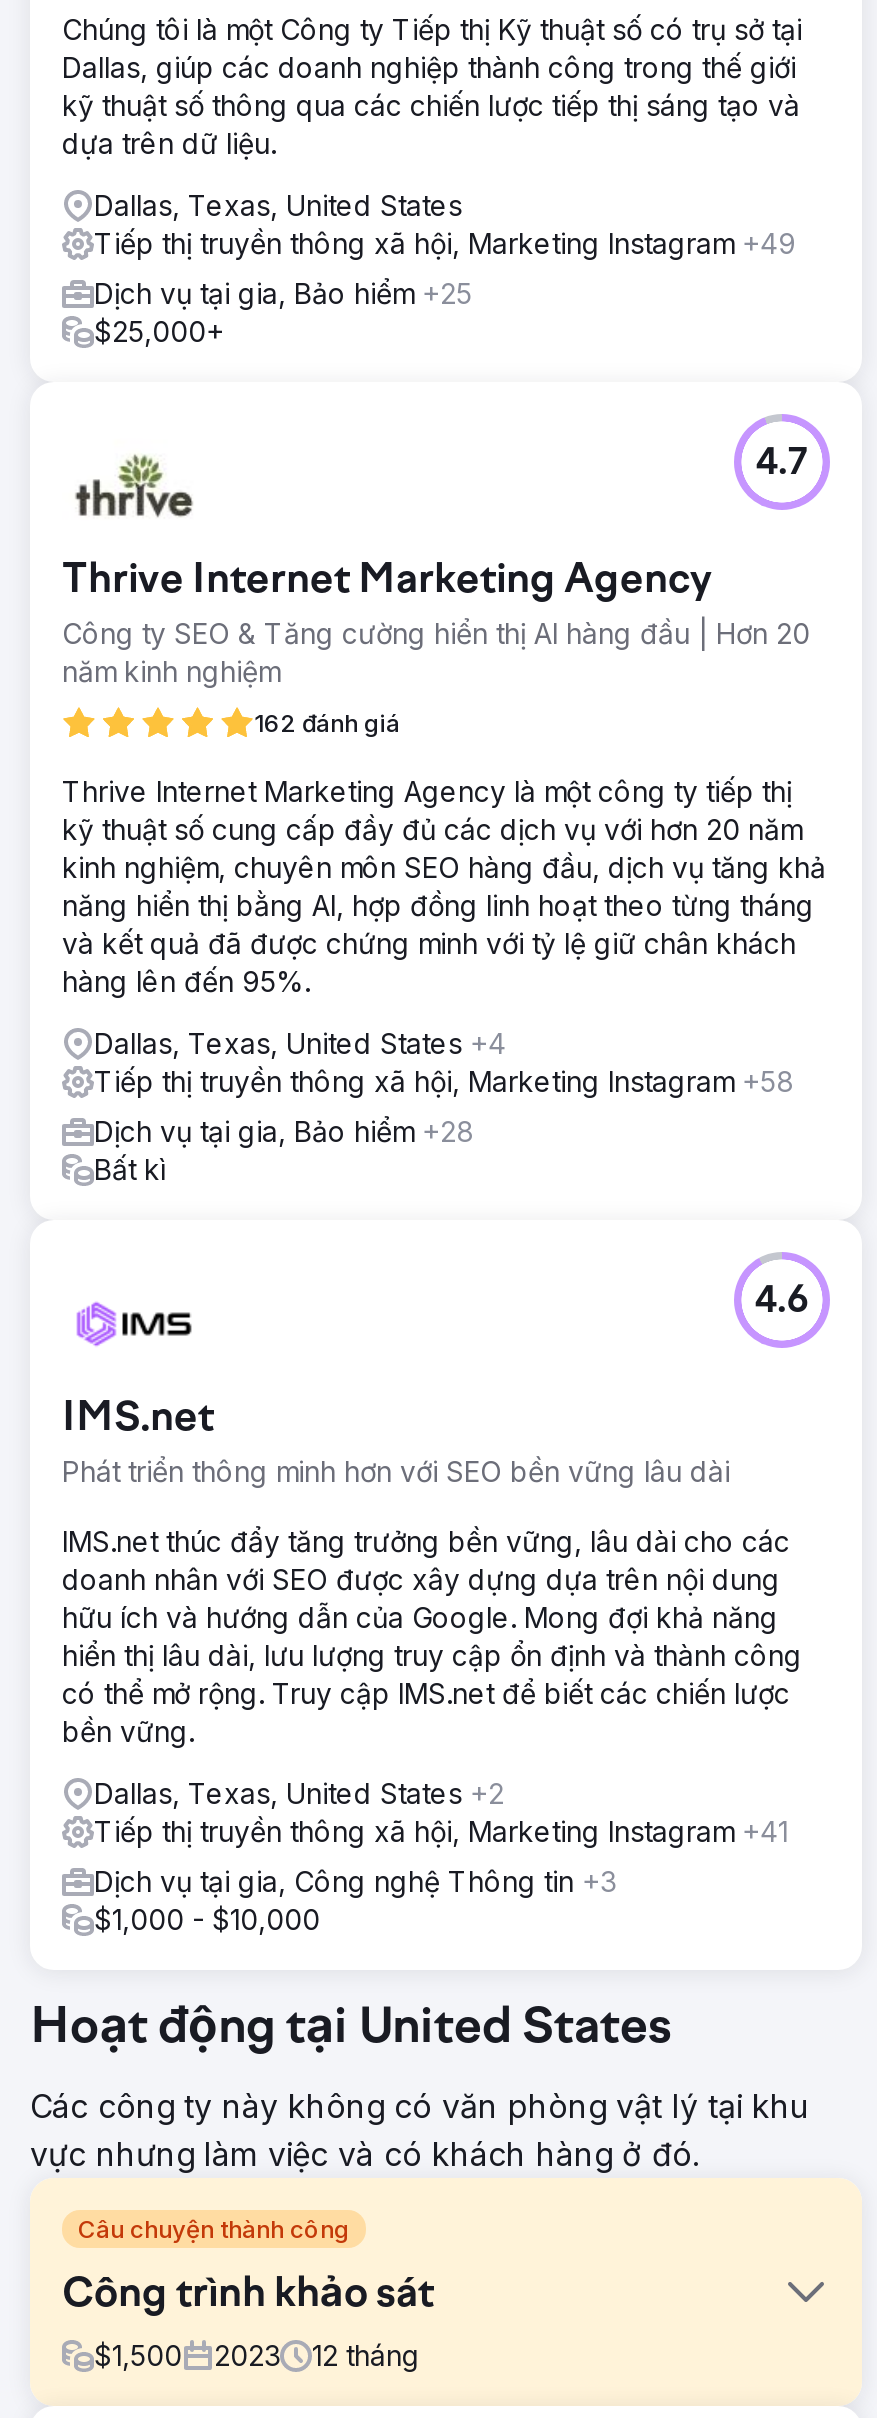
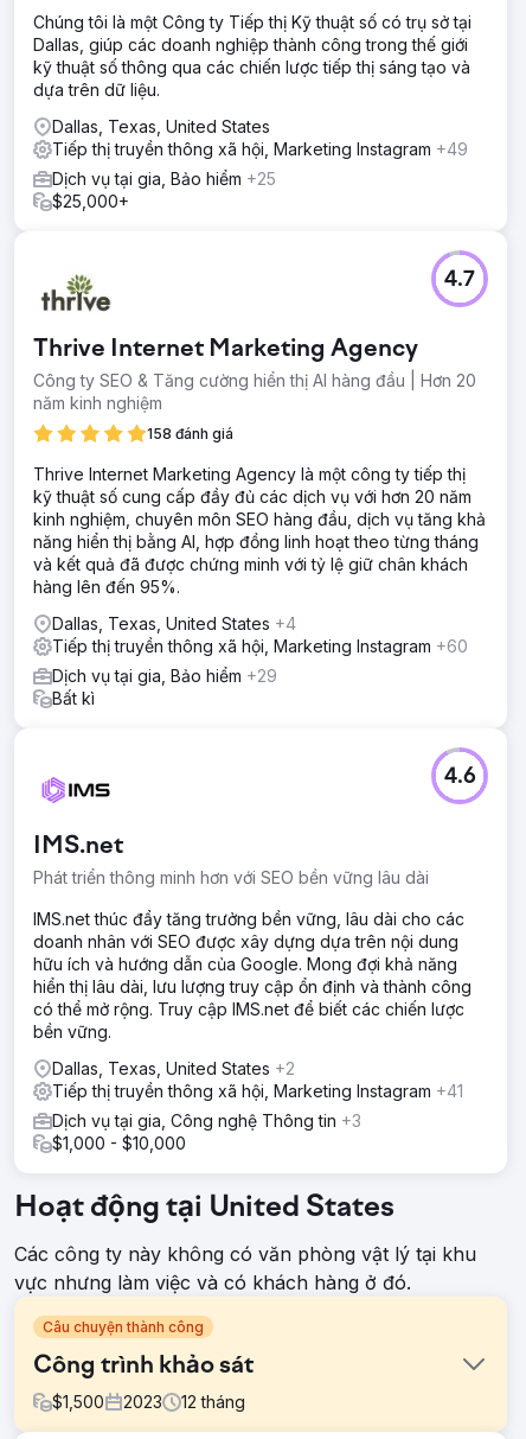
[254,708,400,738] 162 đánh giá -> [147,425,233,442] 158 đánh giá
[94,1064,794,1098] Tiếp thị truyền thông xã hội, Marketing Instagram +58 -> [52,636,468,656] Tiếp thị truyền thông xã hội, Marketing Instagram +60
[94,1114,474,1148] Dịch vụ tại gia, Bảo hiểm +28 -> [52,666,277,686] Dịch vụ tại gia, Bảo hiểm +29

